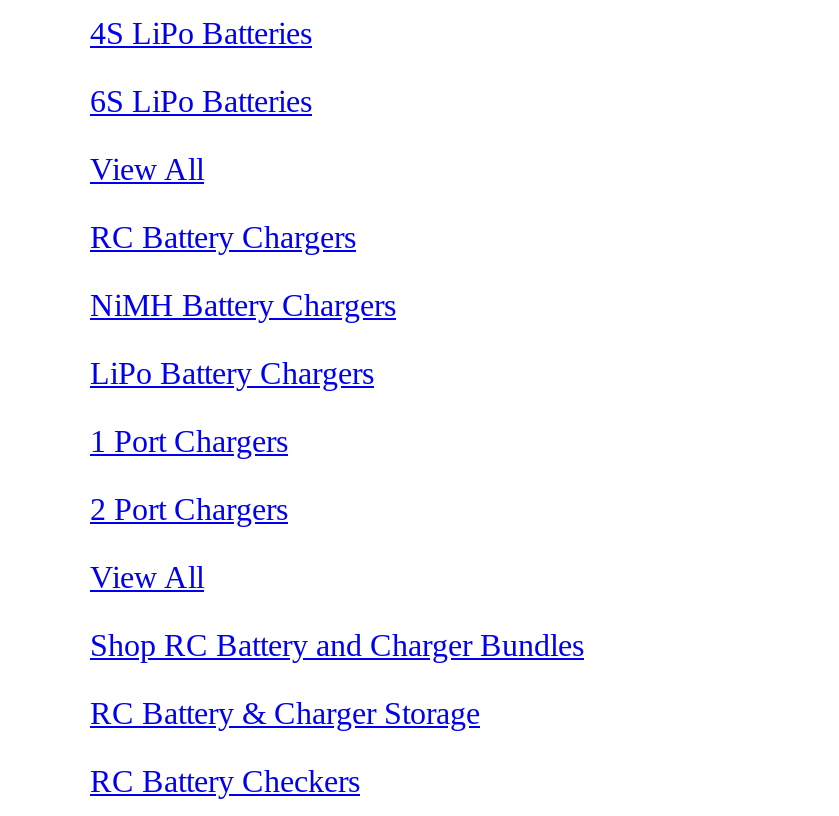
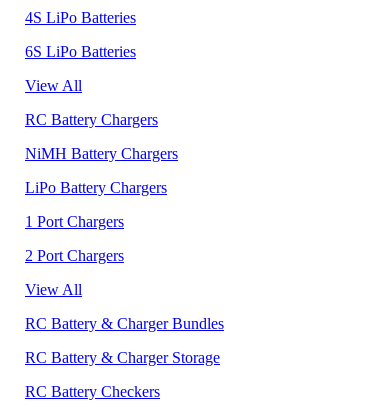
[90,628,584,662] Shop RC Battery and Charger Bundles -> [25,315,224,332] RC Battery & Charger Bundles

